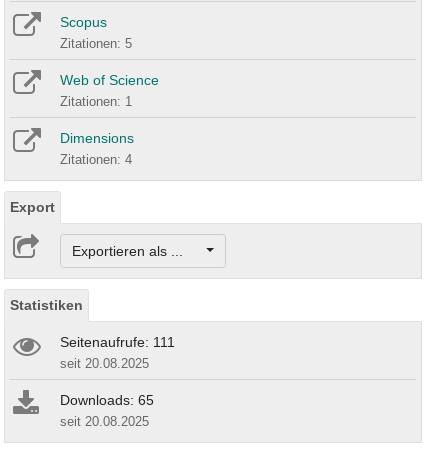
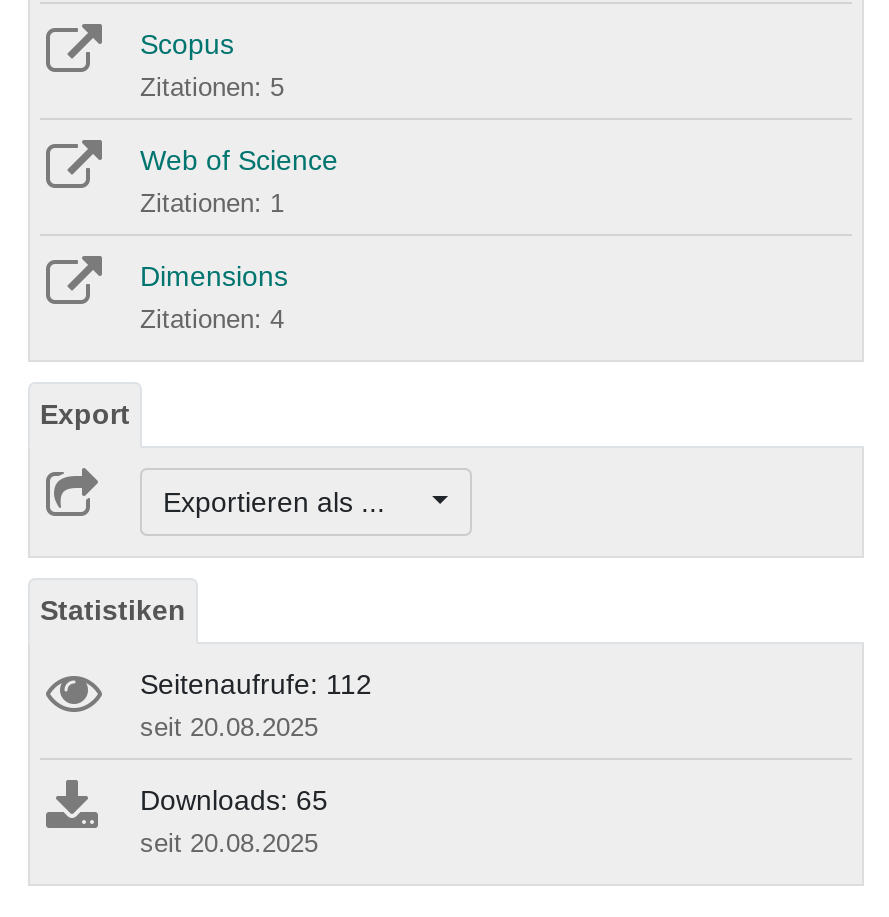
[60,334,175,350] Seitenaufrufe: 111 -> [140,668,372,700] Seitenaufrufe: 112

